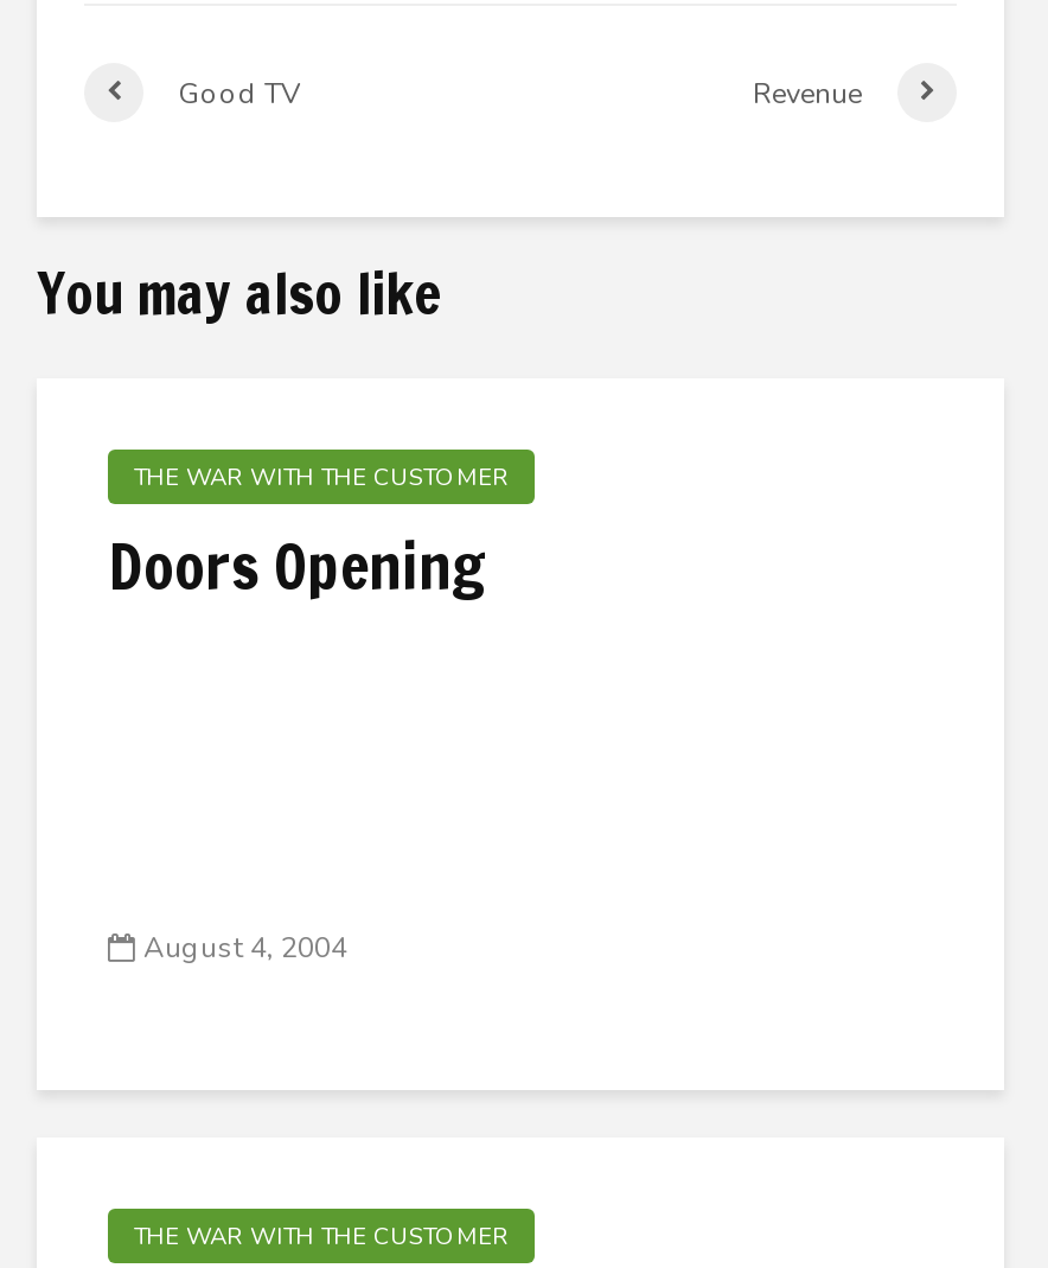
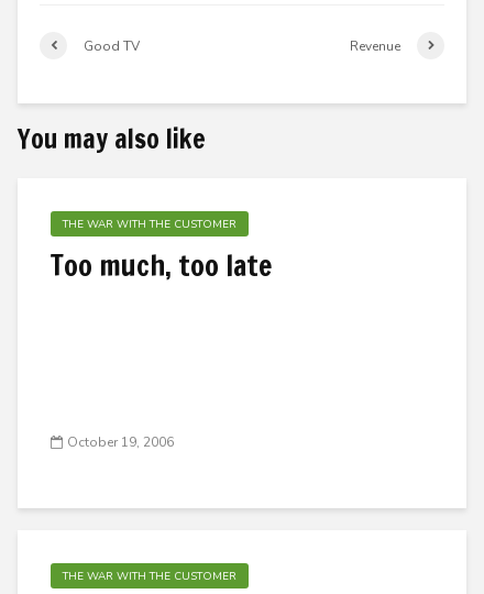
[108,524,487,612] Doors Opening -> [51,246,272,286] Too much, too late
[143,928,347,966] August 4, 2004 -> [67,433,174,450] October 19, 2006

